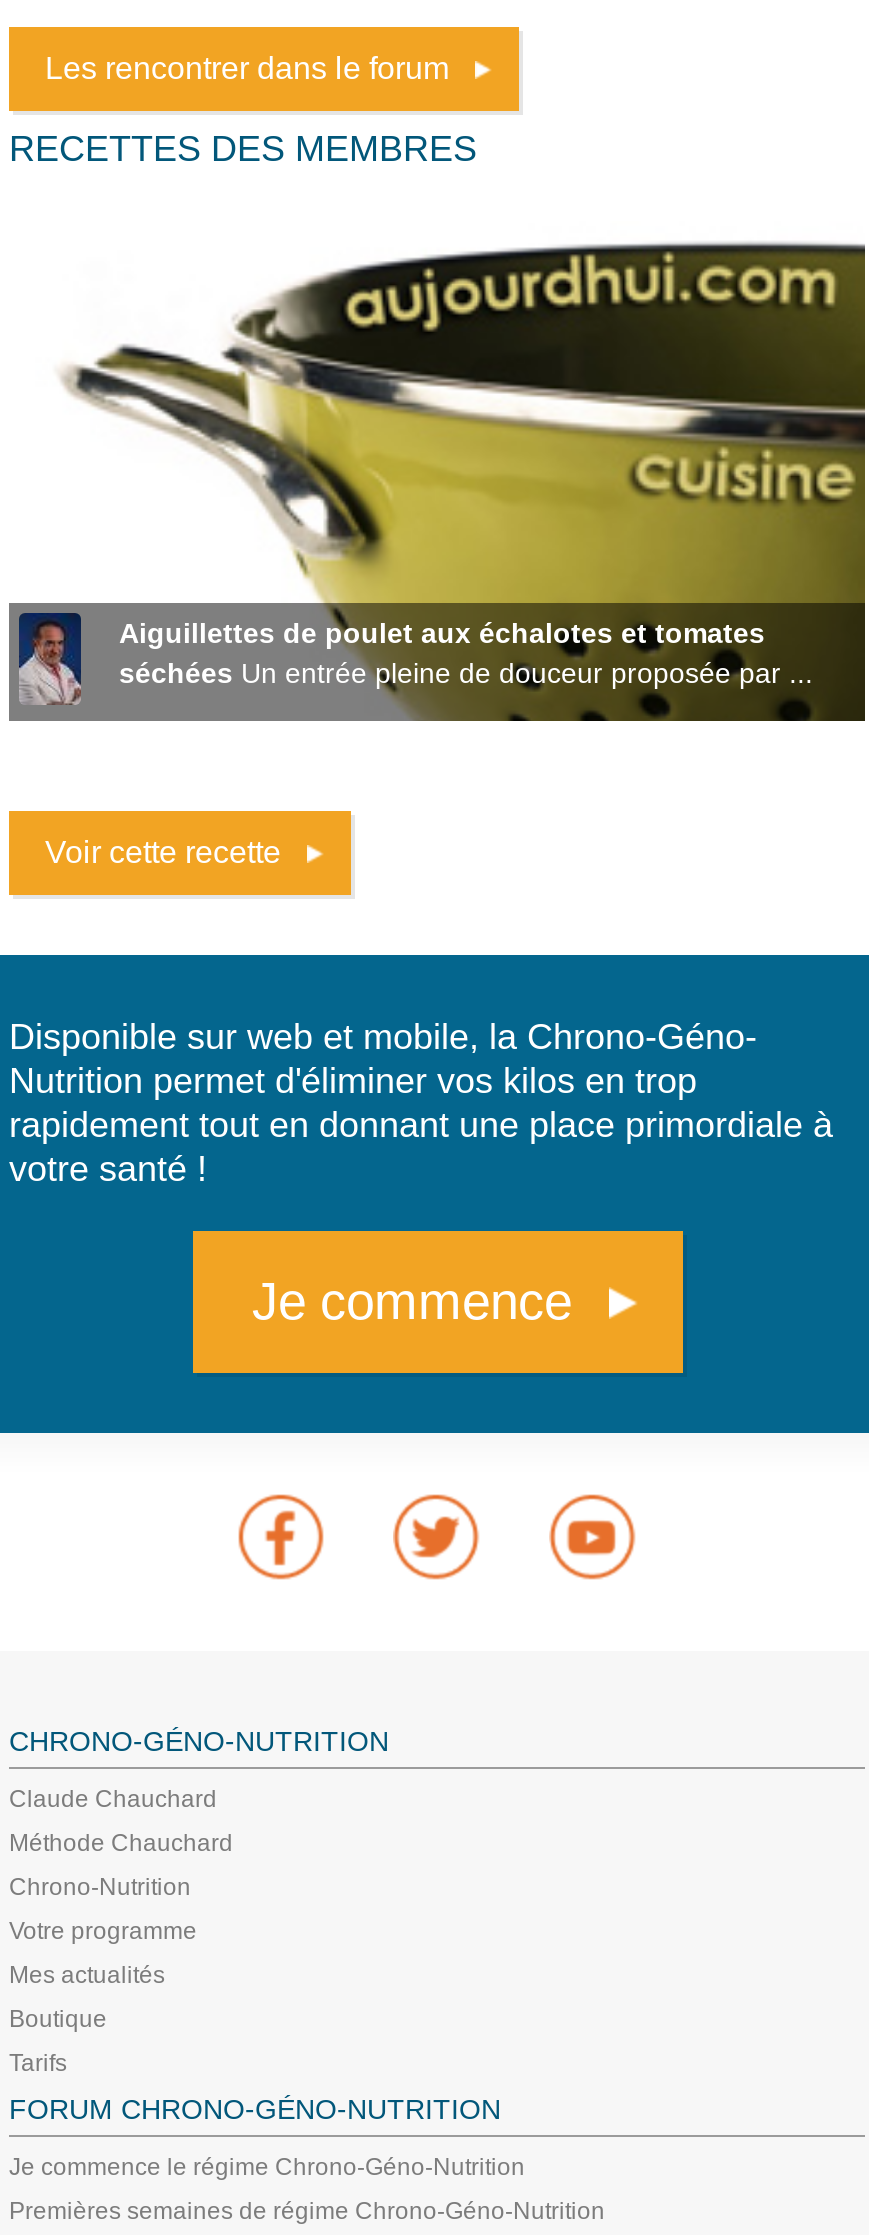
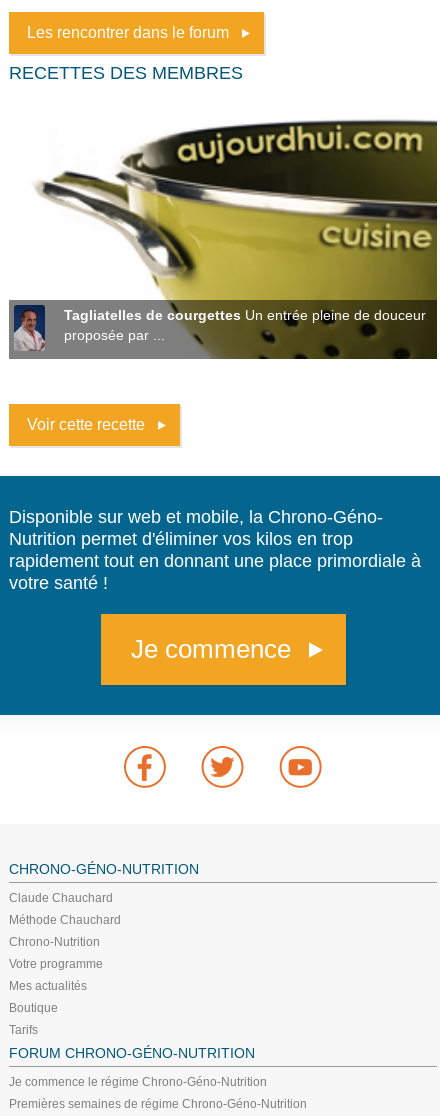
[119,617,813,689] Aiguillettes de poulet aux échalotes et tomates | séchées Un entrée pleine de douceur proposée par ... -> [64,307,426,343] Tagliatelles de courgettes Un entrée pleine de douceur | proposée par ...

